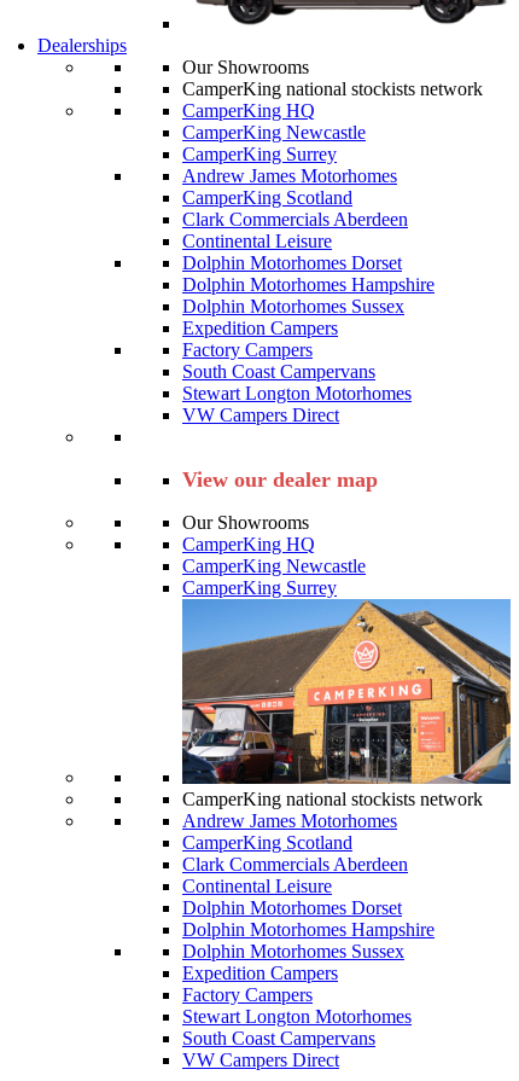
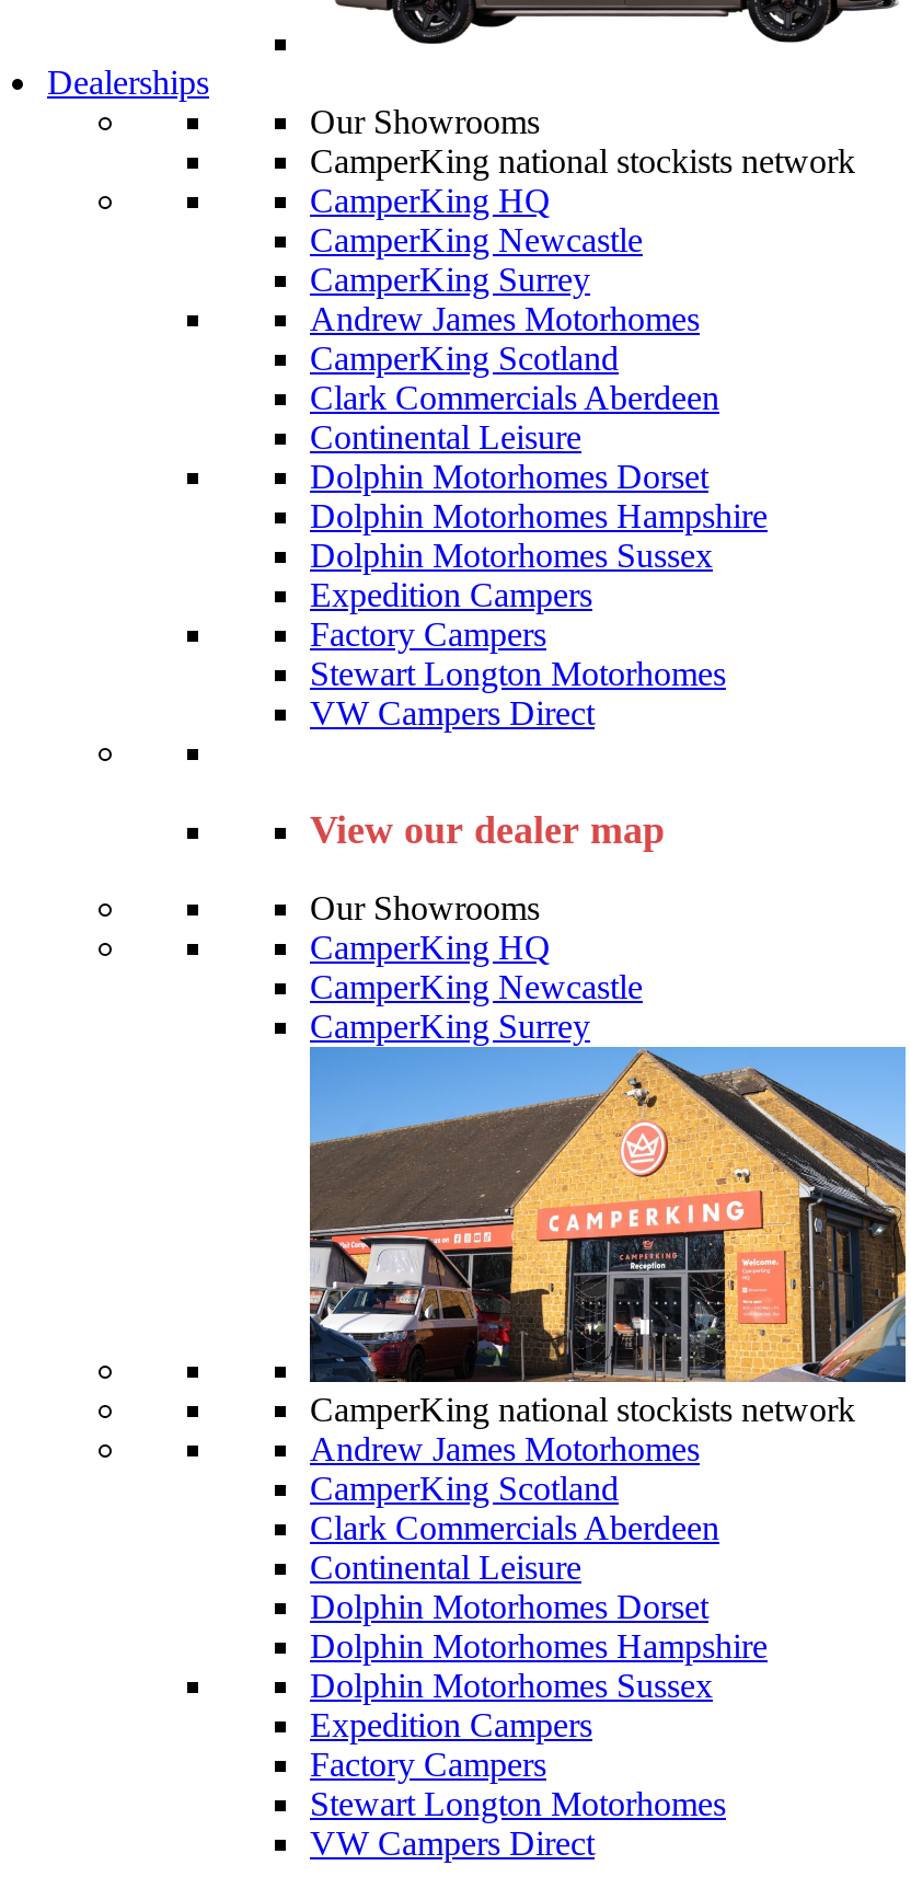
[182,361,375,381] South Coast Campervans -> none
[182,1027,375,1048] South Coast Campervans -> none

